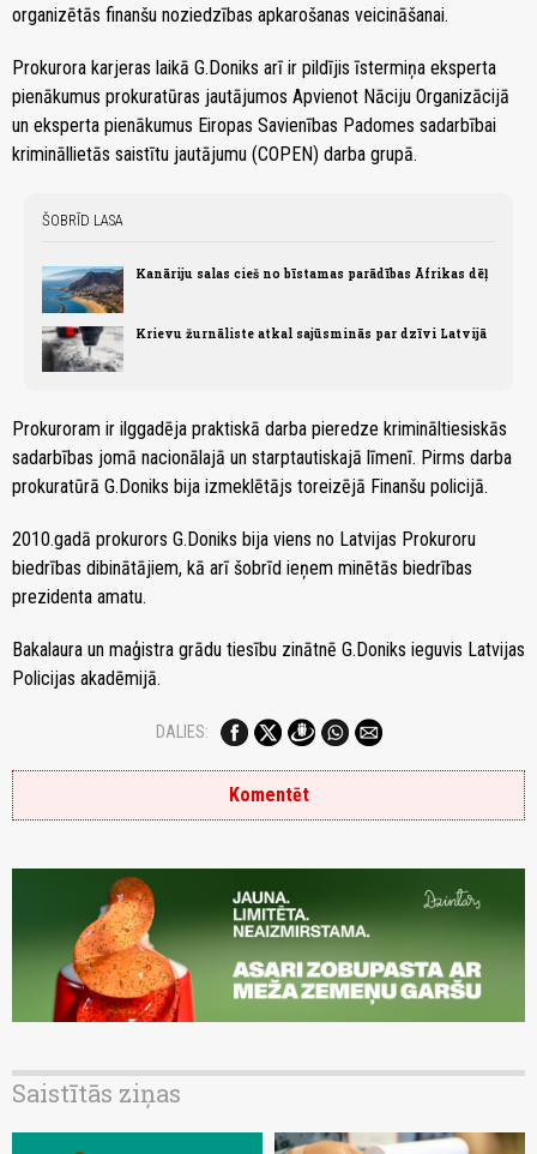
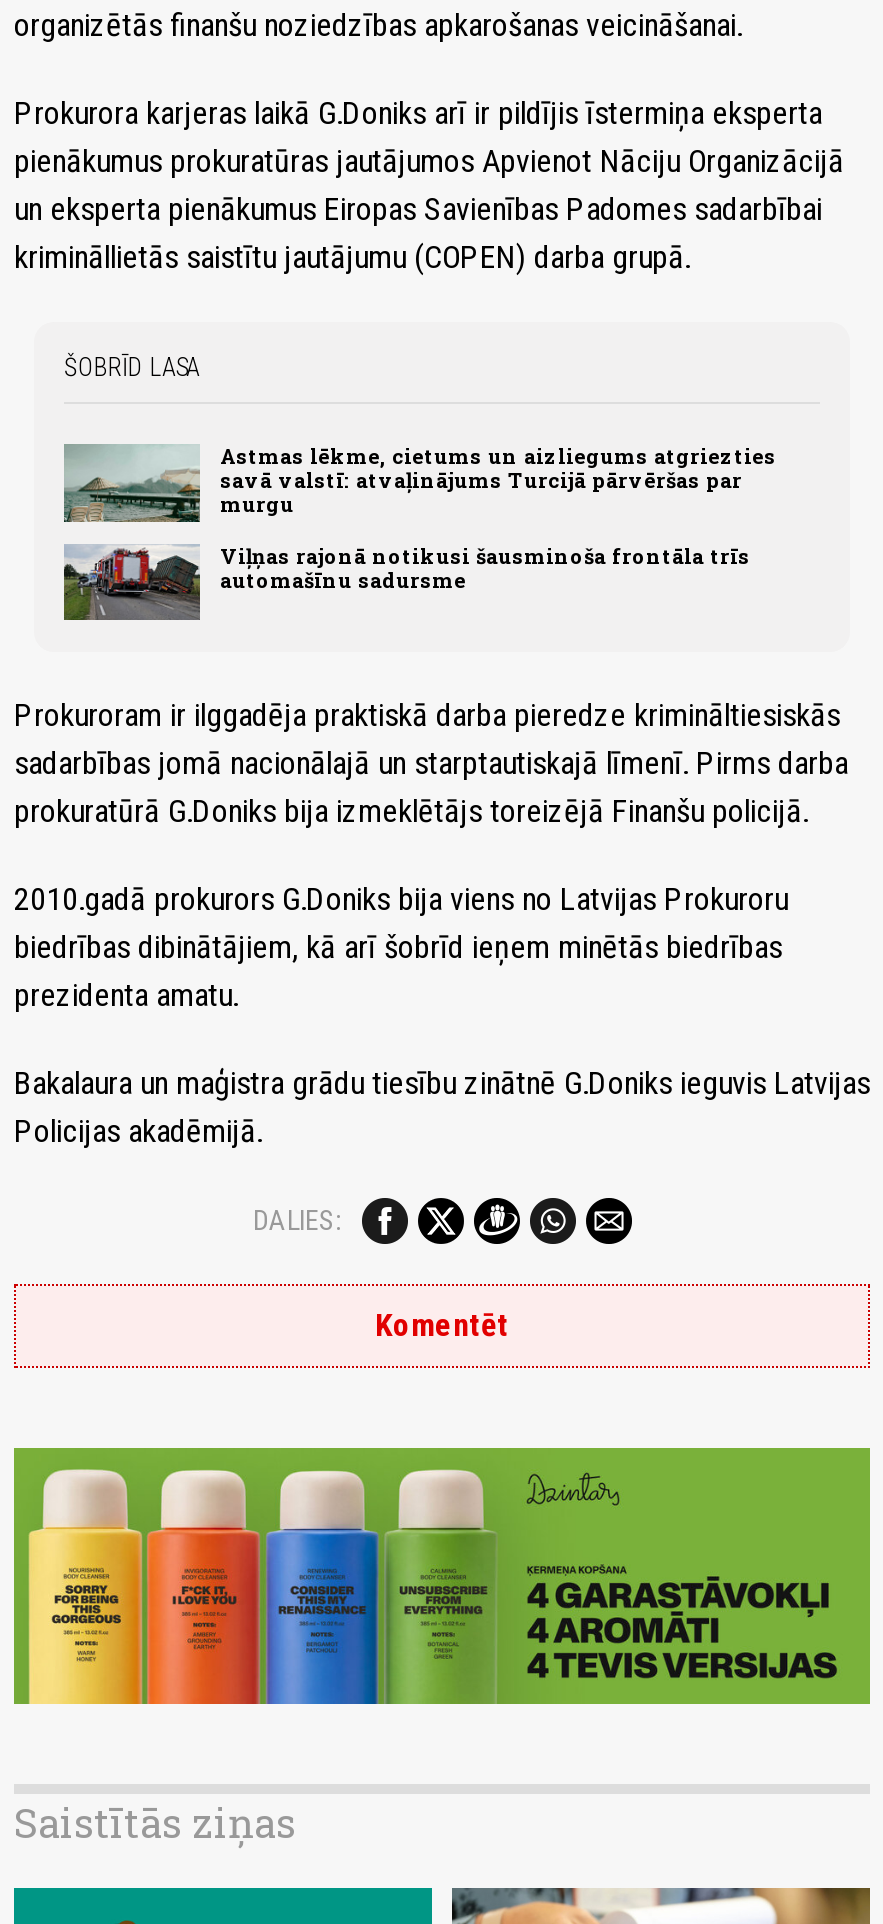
[42,265,488,314] [image] | Kanāriju salas cieš no bīstamas parādības Āfrikas dēļ -> [64,443,776,524] [image] | Astmas lēkme, cietums un aizliegums atgriezties | savā valstī: atvaļinājums Turcijā pārvēršas par | murgu
[42,324,487,372] [image] | Krievu žurnāliste atkal sajūsminās par dzīvi Latvijā -> [64,541,750,620] [image] | Viļņas rajonā notikusi šausminoša frontāla trīs | automašīnu sadursme
[11,867,526,1023] [image] -> [12,1446,872,1706] [image]

